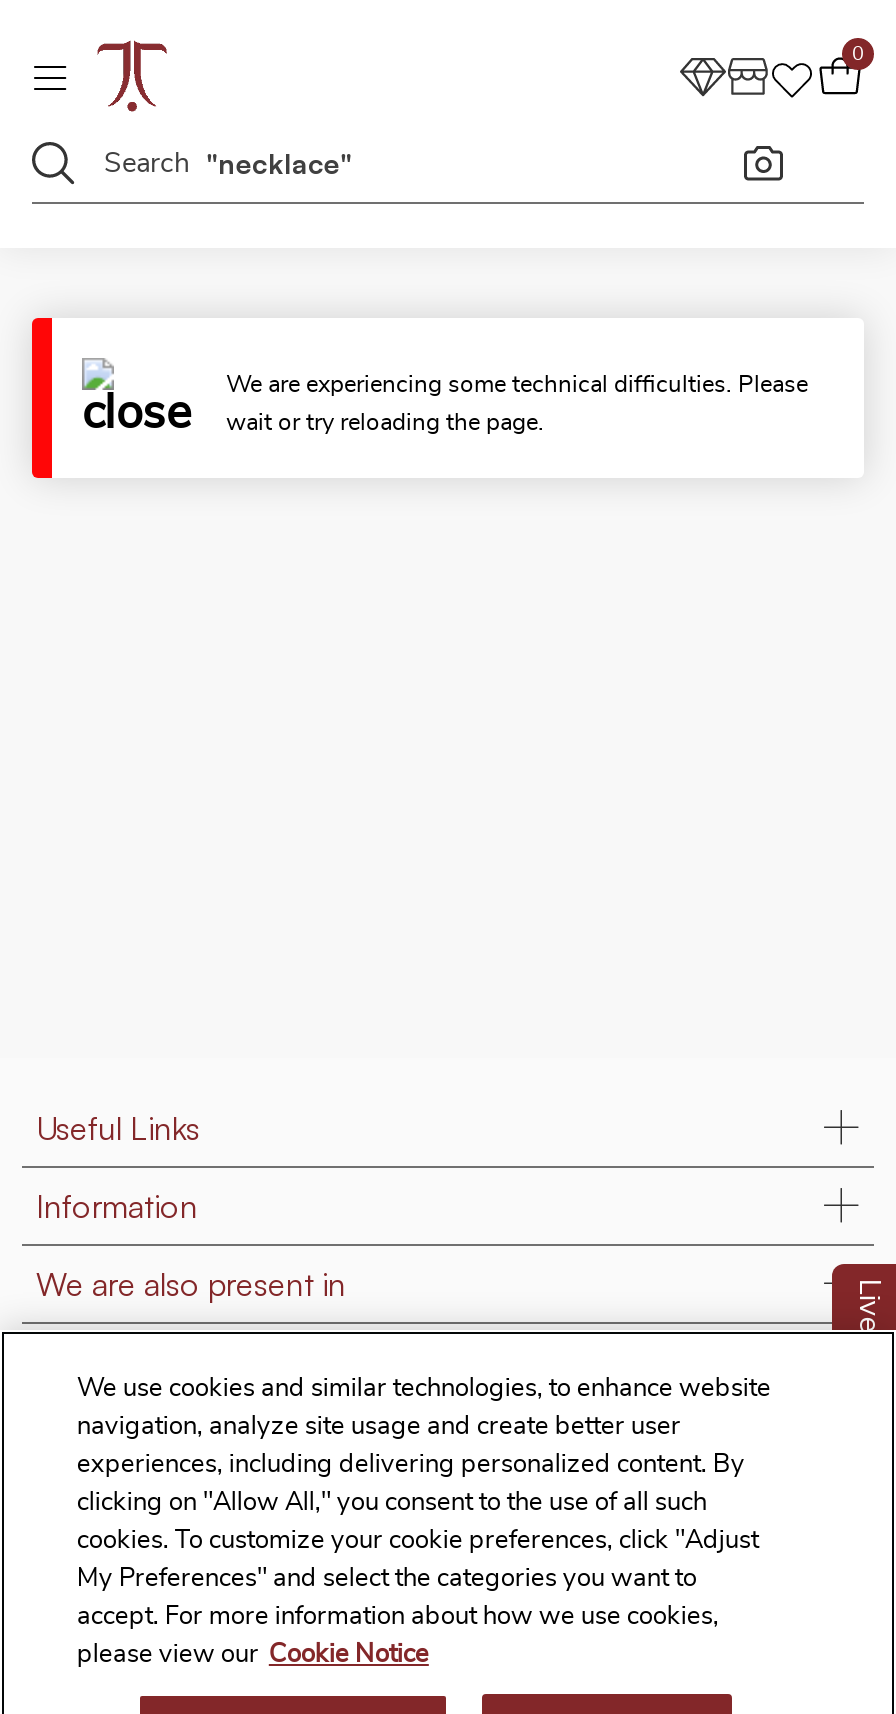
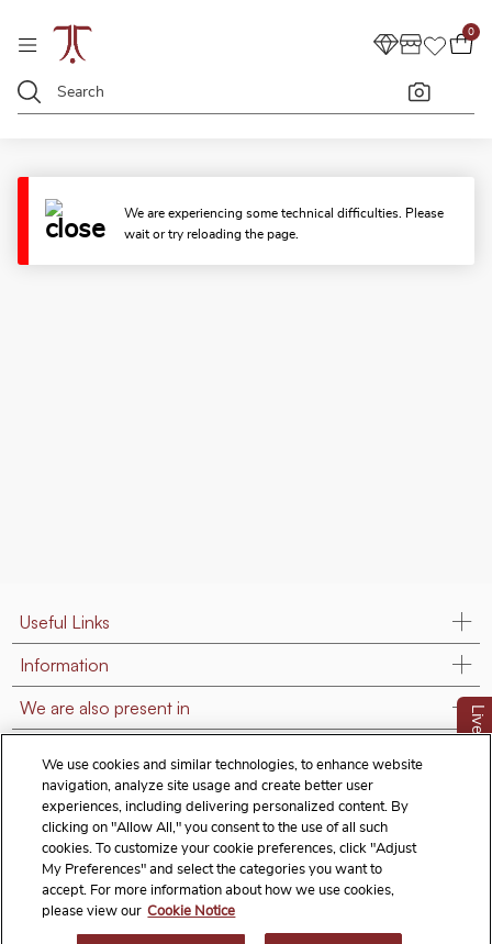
[206,146,352,180] "necklace" -> none

